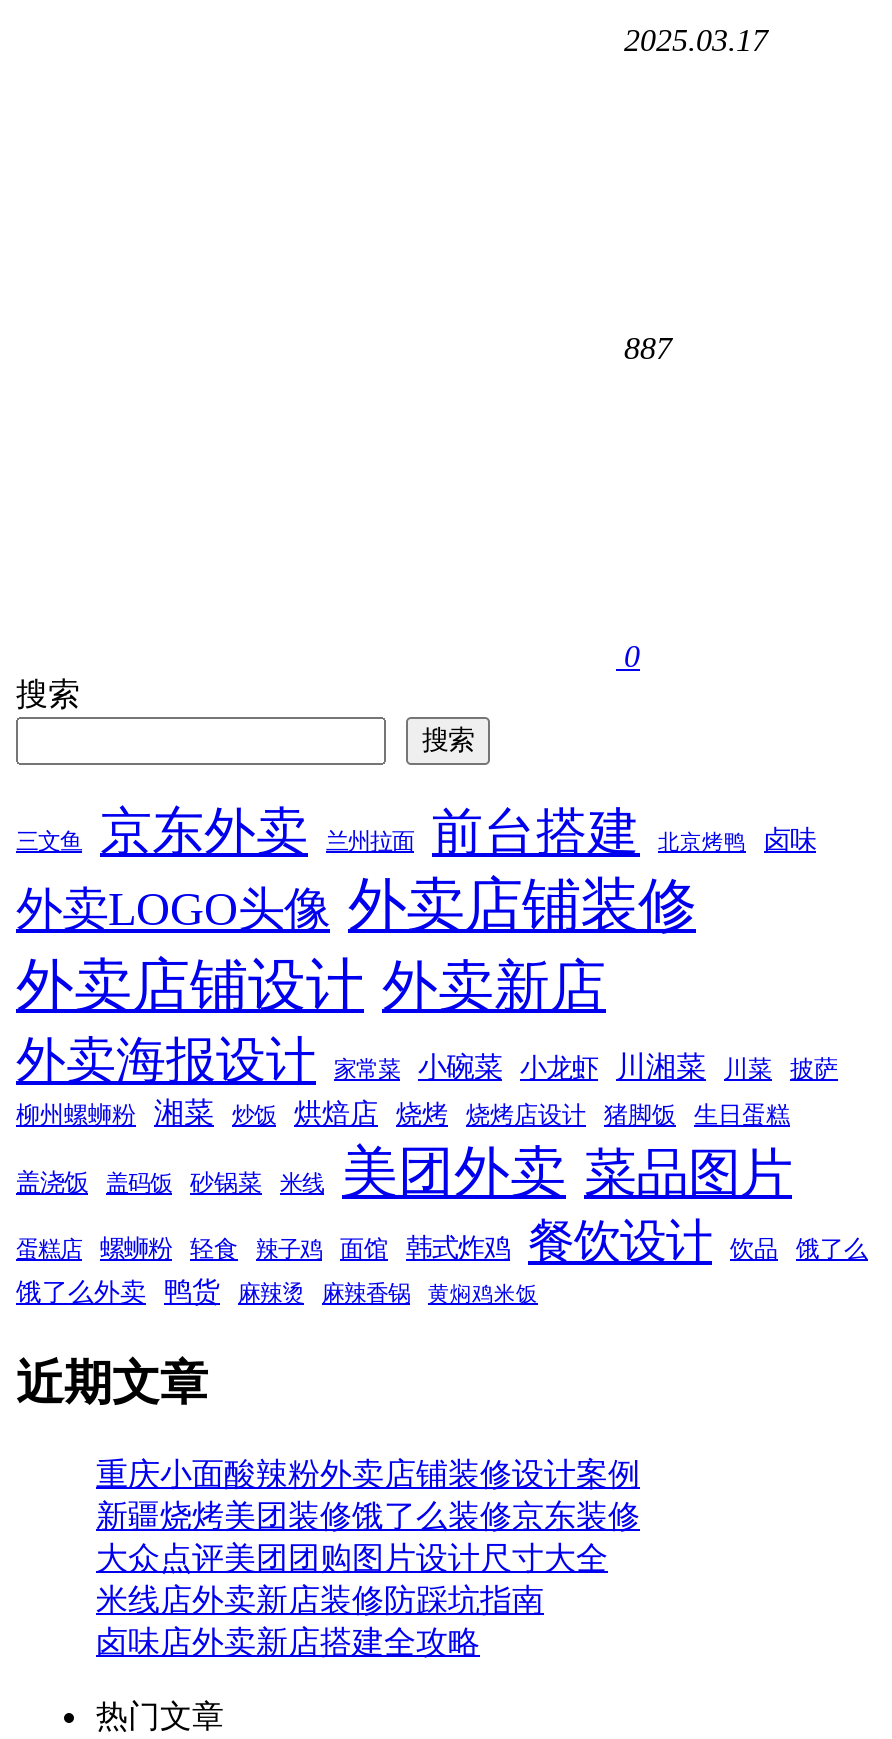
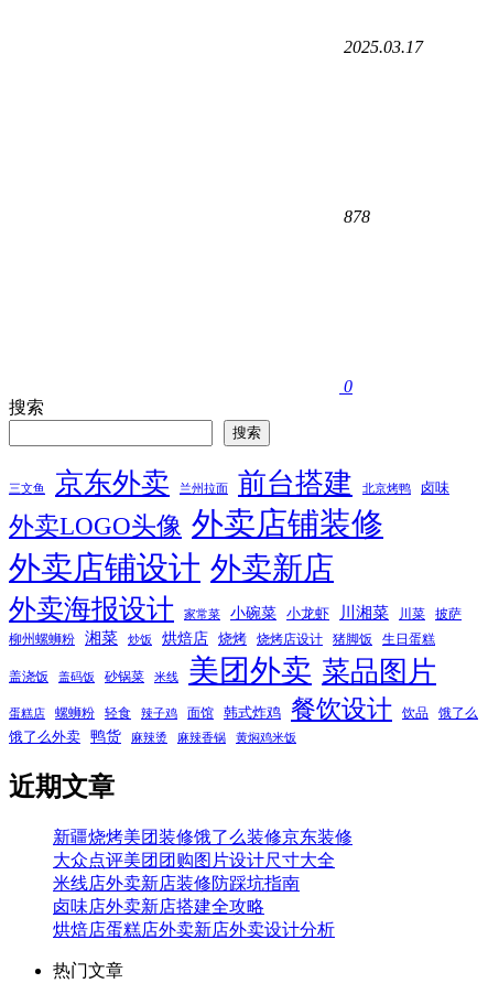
[624,331,672,365] 887 -> [344,207,370,226] 878
[96,1456,640,1490] 重庆小面酸辣粉外卖店铺装修设计案例 -> none
moved [96,1498,640,1658] -> [53,827,353,915]: 新疆烧烤美团装修饿了么装修京东装修 | 大众点评美团团购图片设计尺寸大全 | 卤味店外卖新店搭建全攻略
none -> [53,920,335,939] 烘焙店蛋糕店外卖新店外卖设计分析

